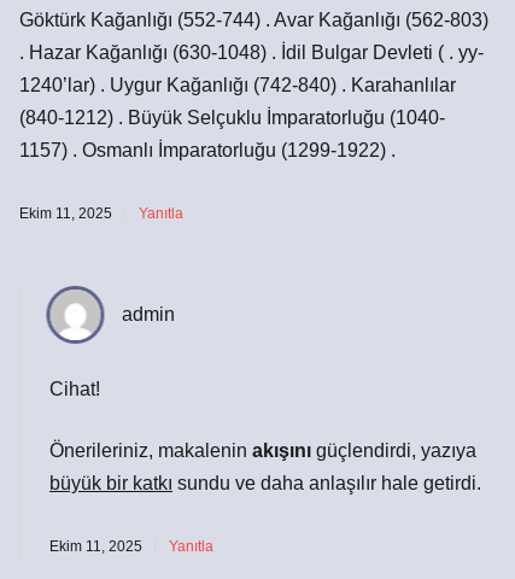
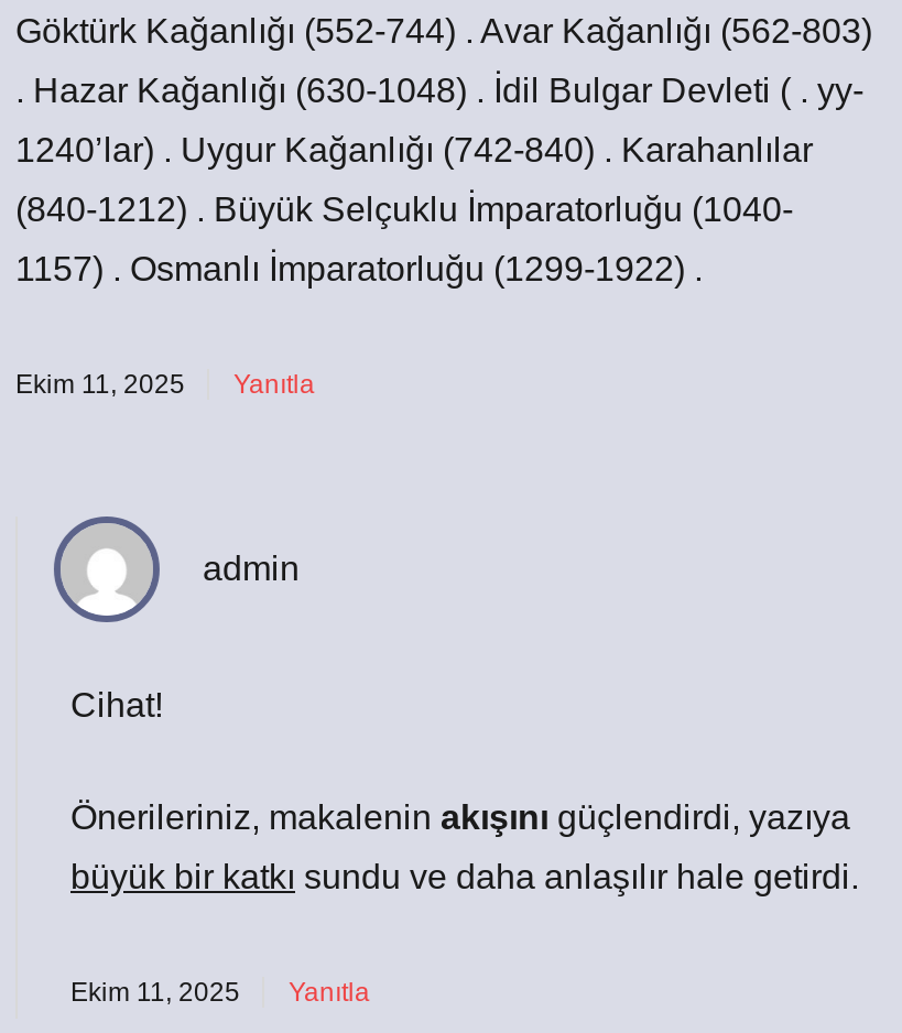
[40,286,106,344] [image] -> [51,516,172,622] [image]

